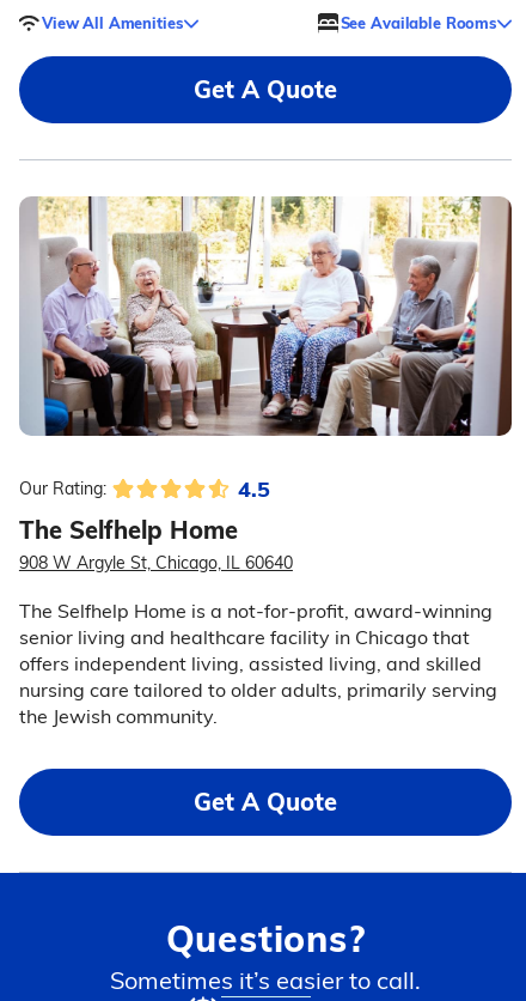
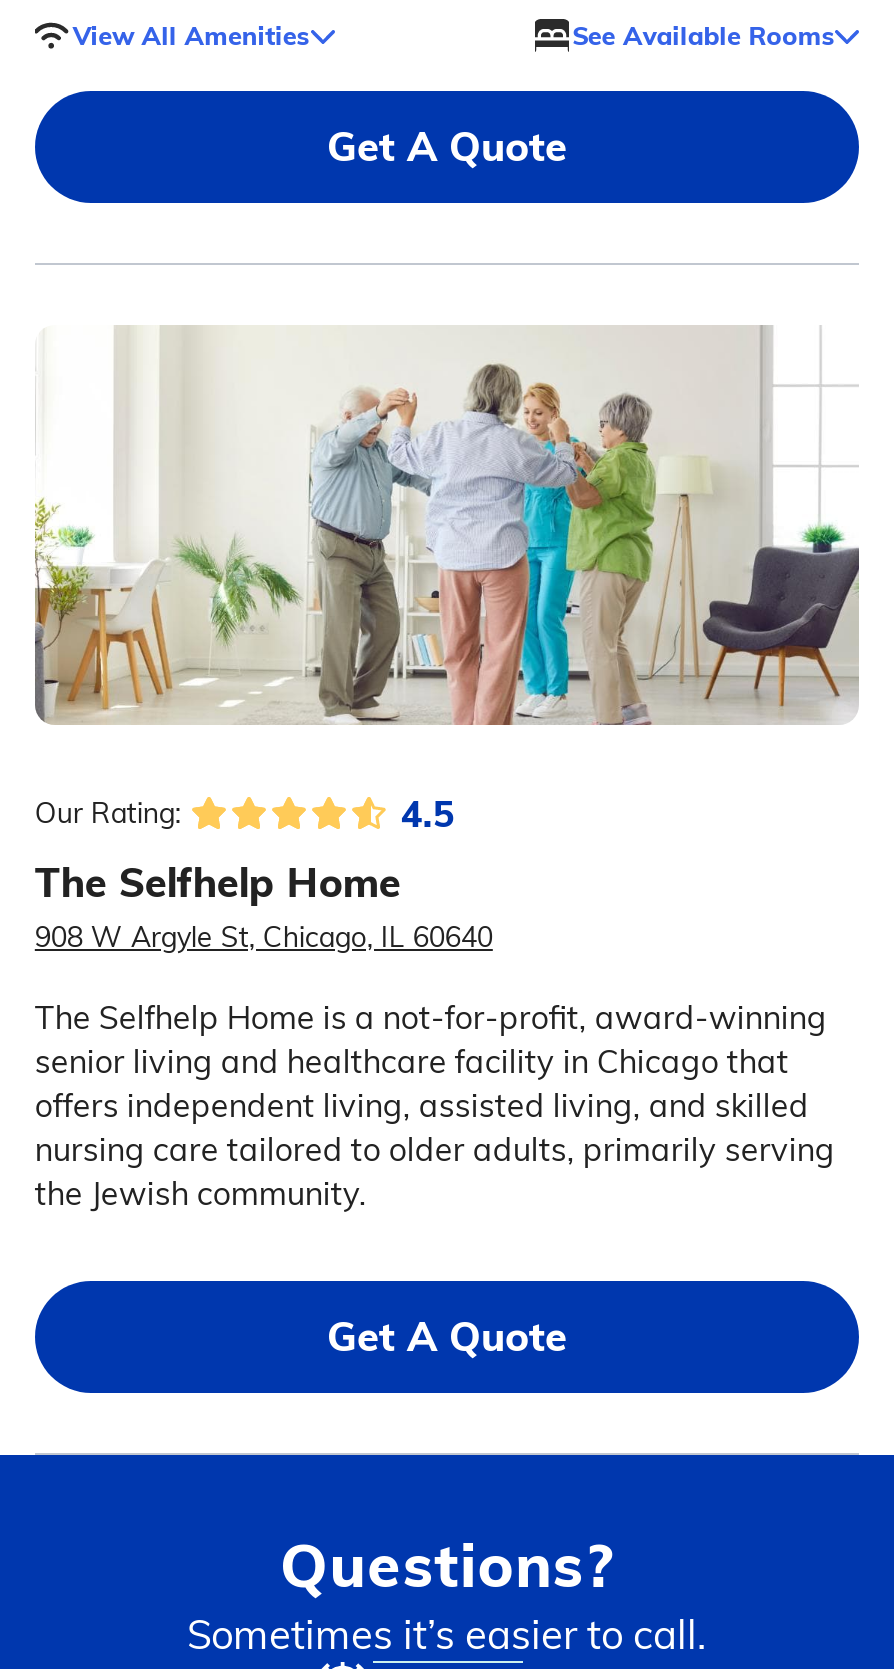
[19,195,513,437] [image] -> [35,325,859,725] [image]

